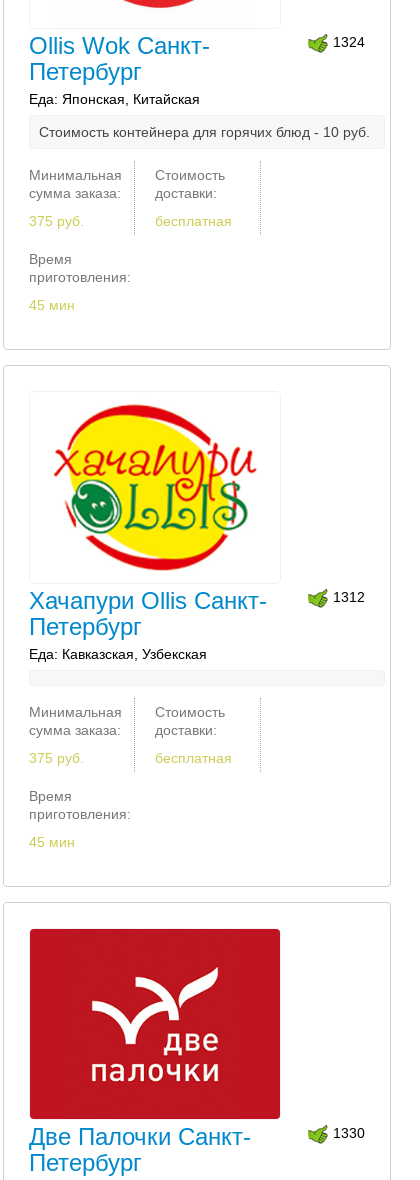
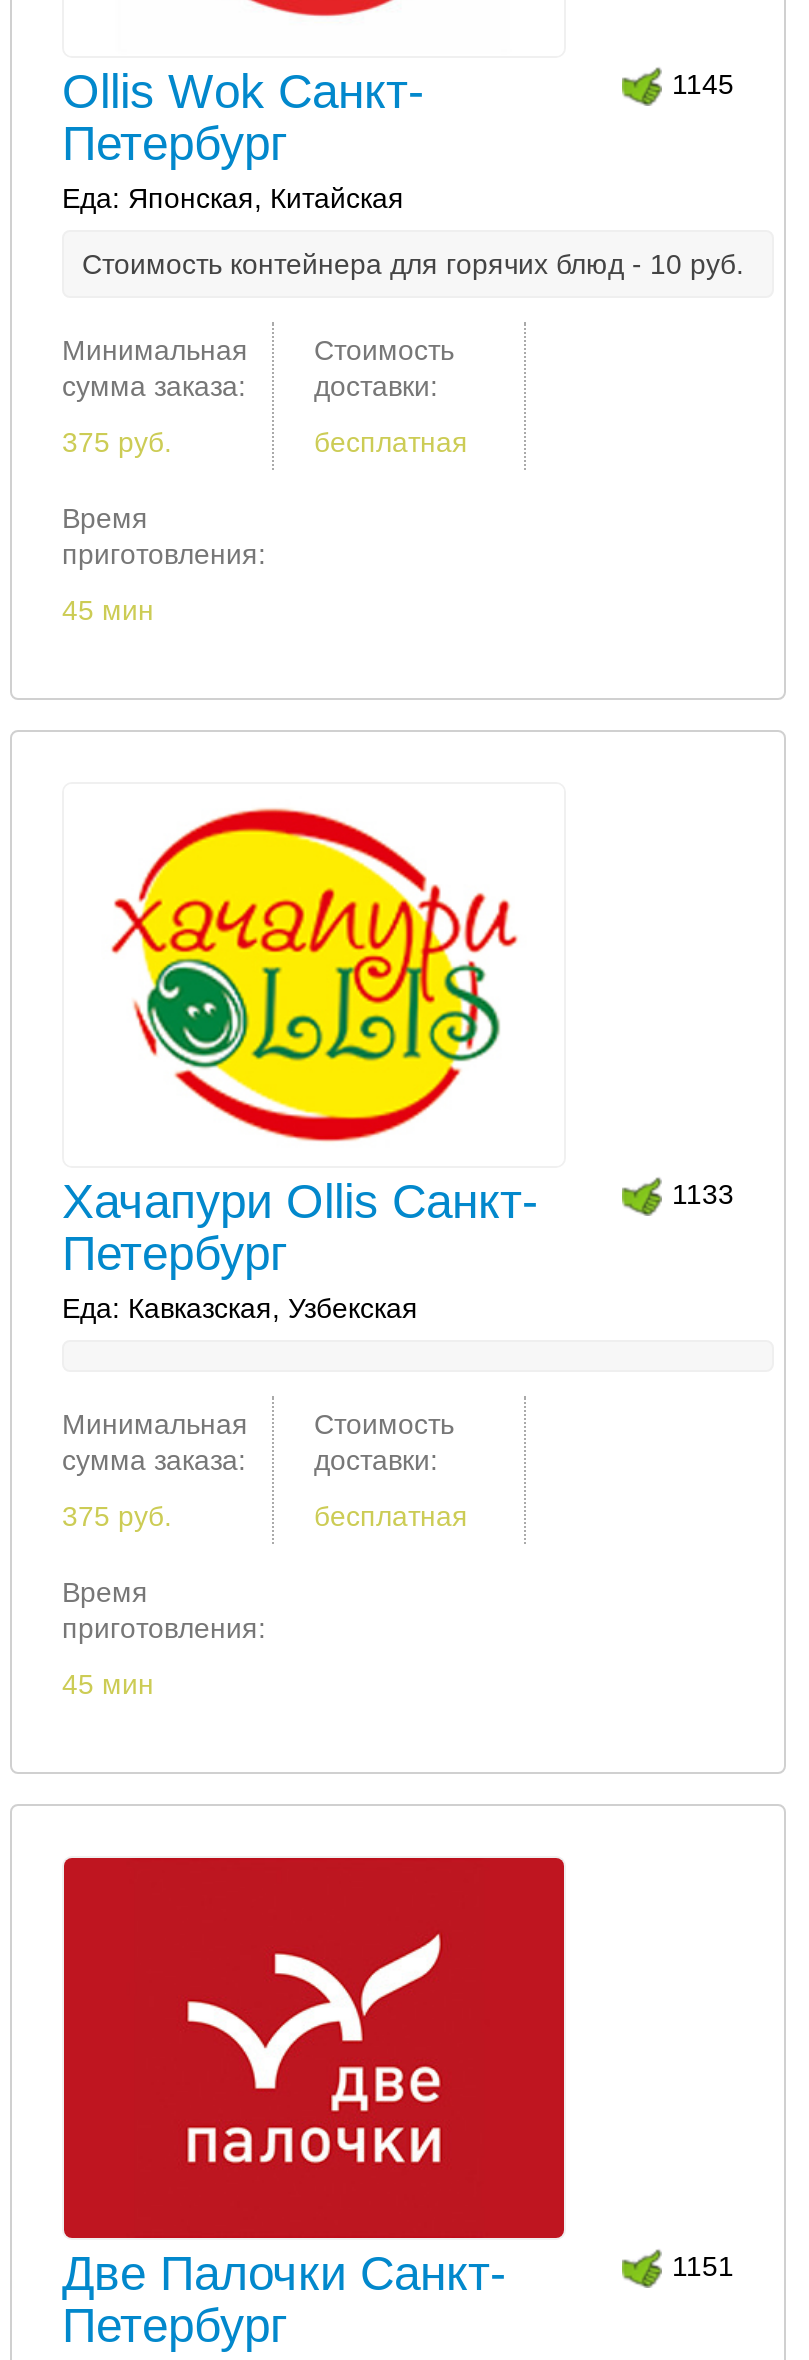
[333,34,365,50] 1324 -> [672,69,734,101] 1145
[333,589,365,605] 1312 -> [672,1177,734,1209] 1133
[333,1125,365,1141] 1330 -> [672,2250,734,2282] 1151

